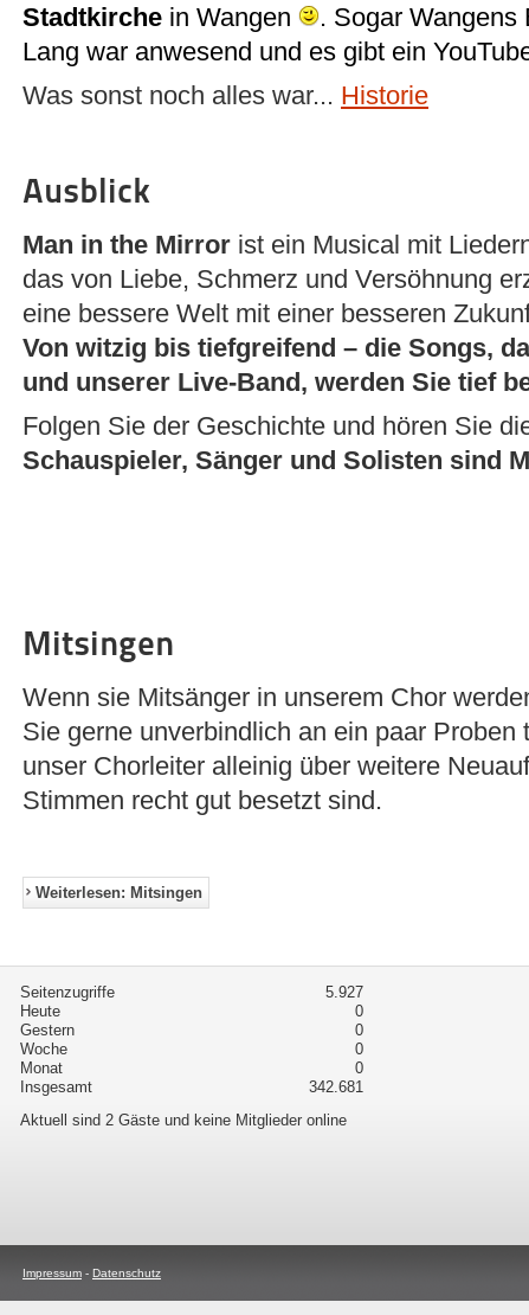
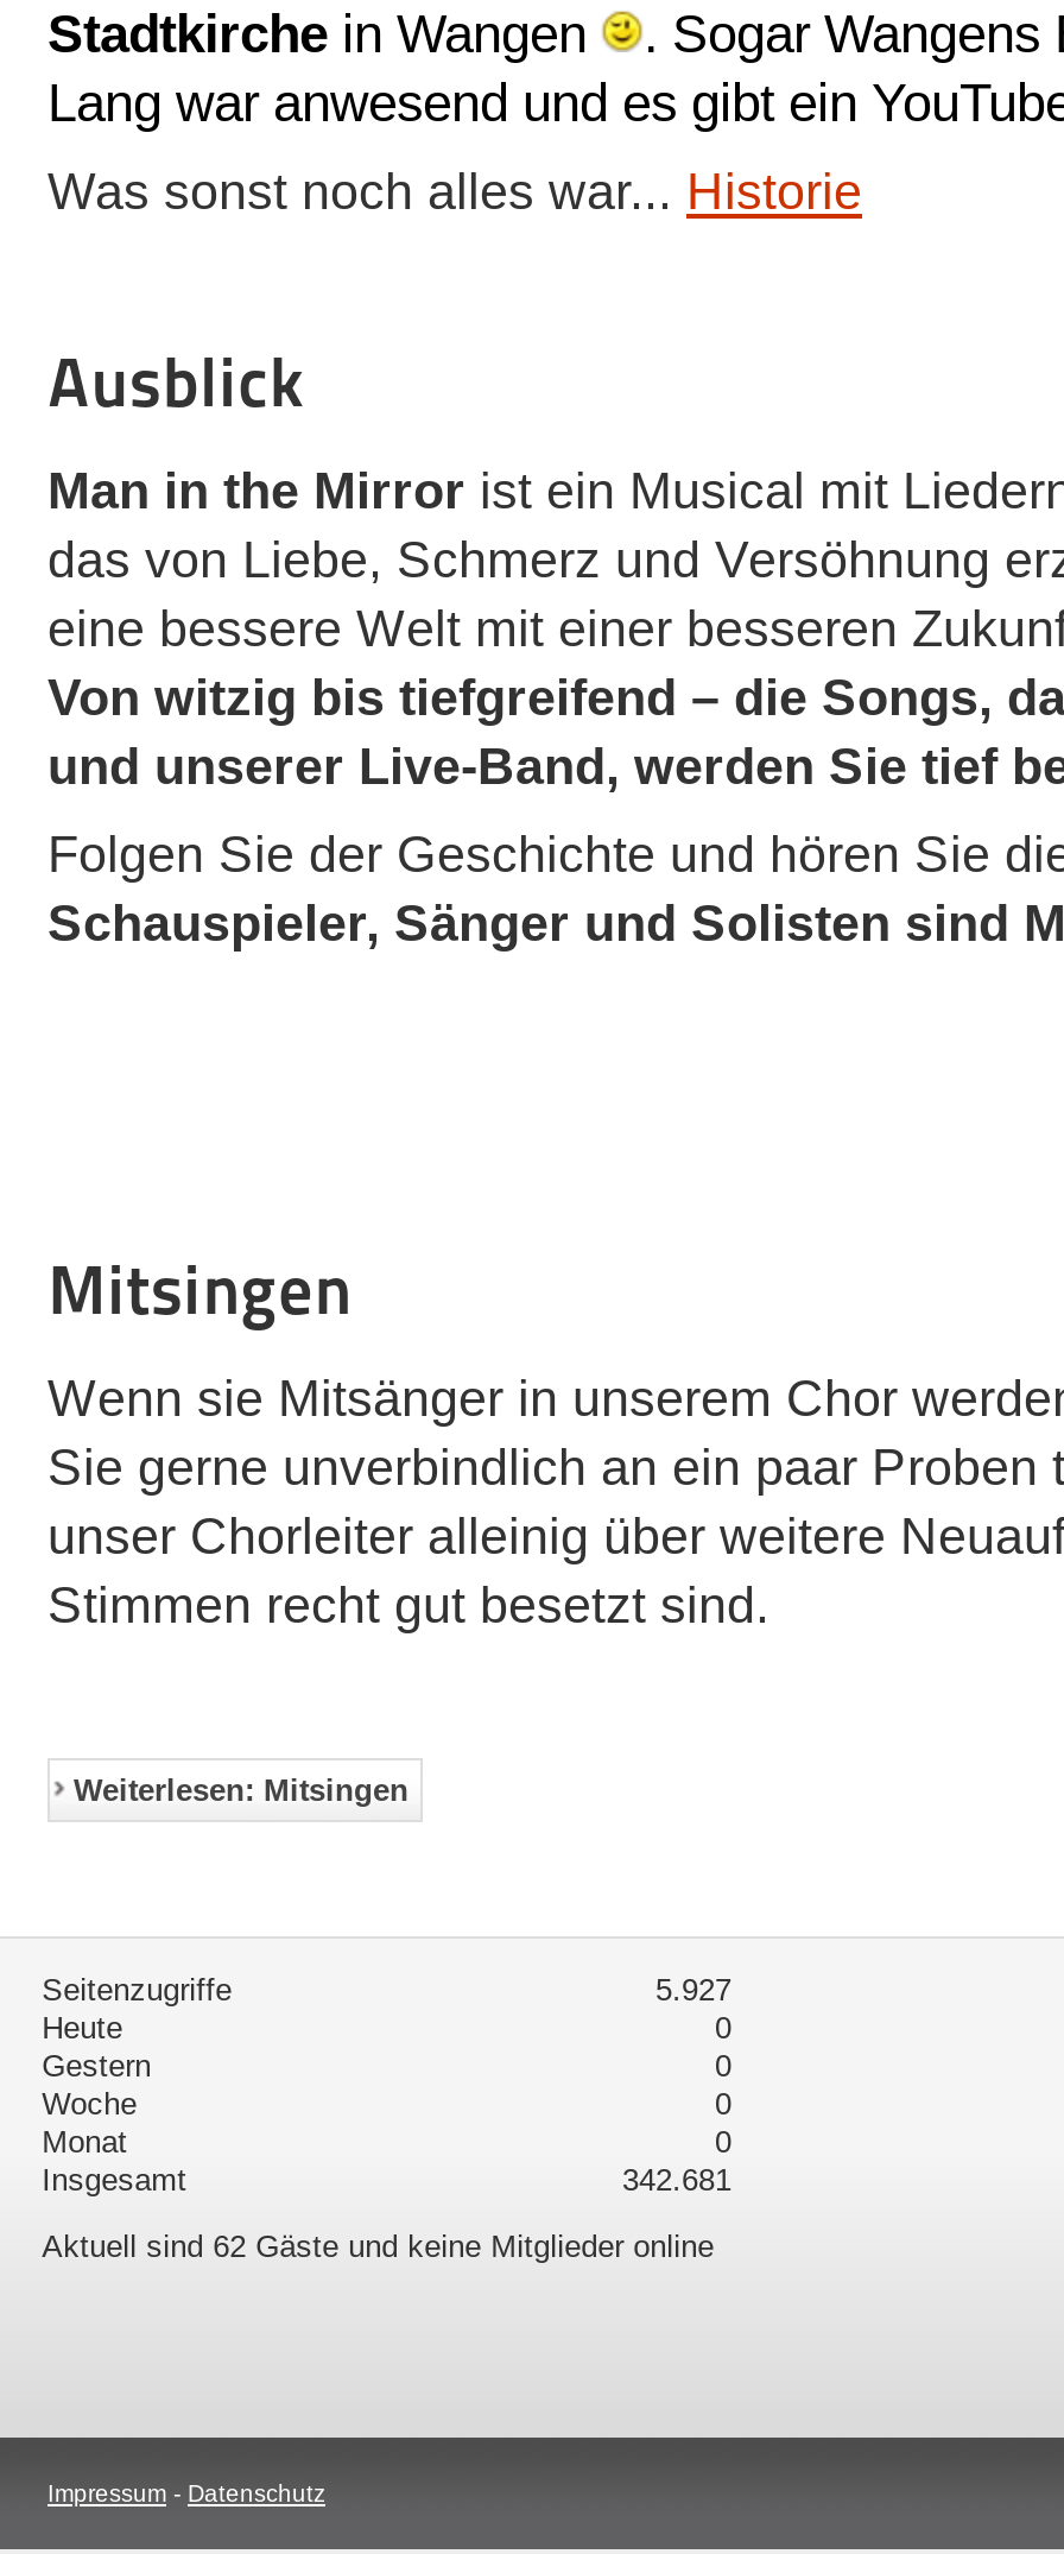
[20,1111,346,1129] Aktuell sind 2 Gäste und keine Mitglieder online -> [42,2229,714,2264] Aktuell sind 62 Gäste und keine Mitglieder online

